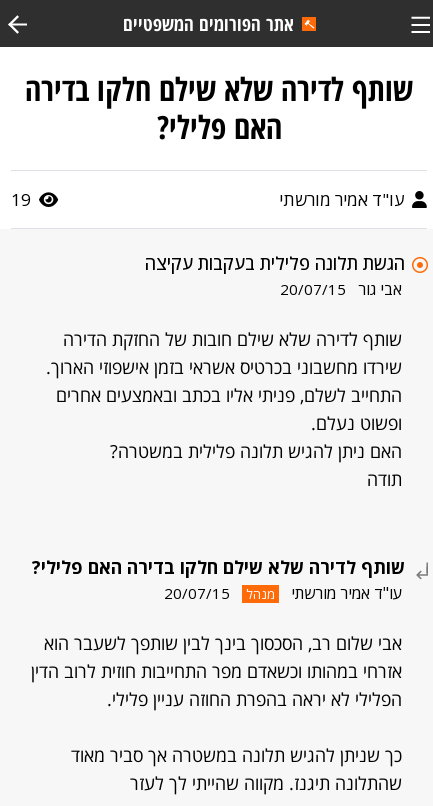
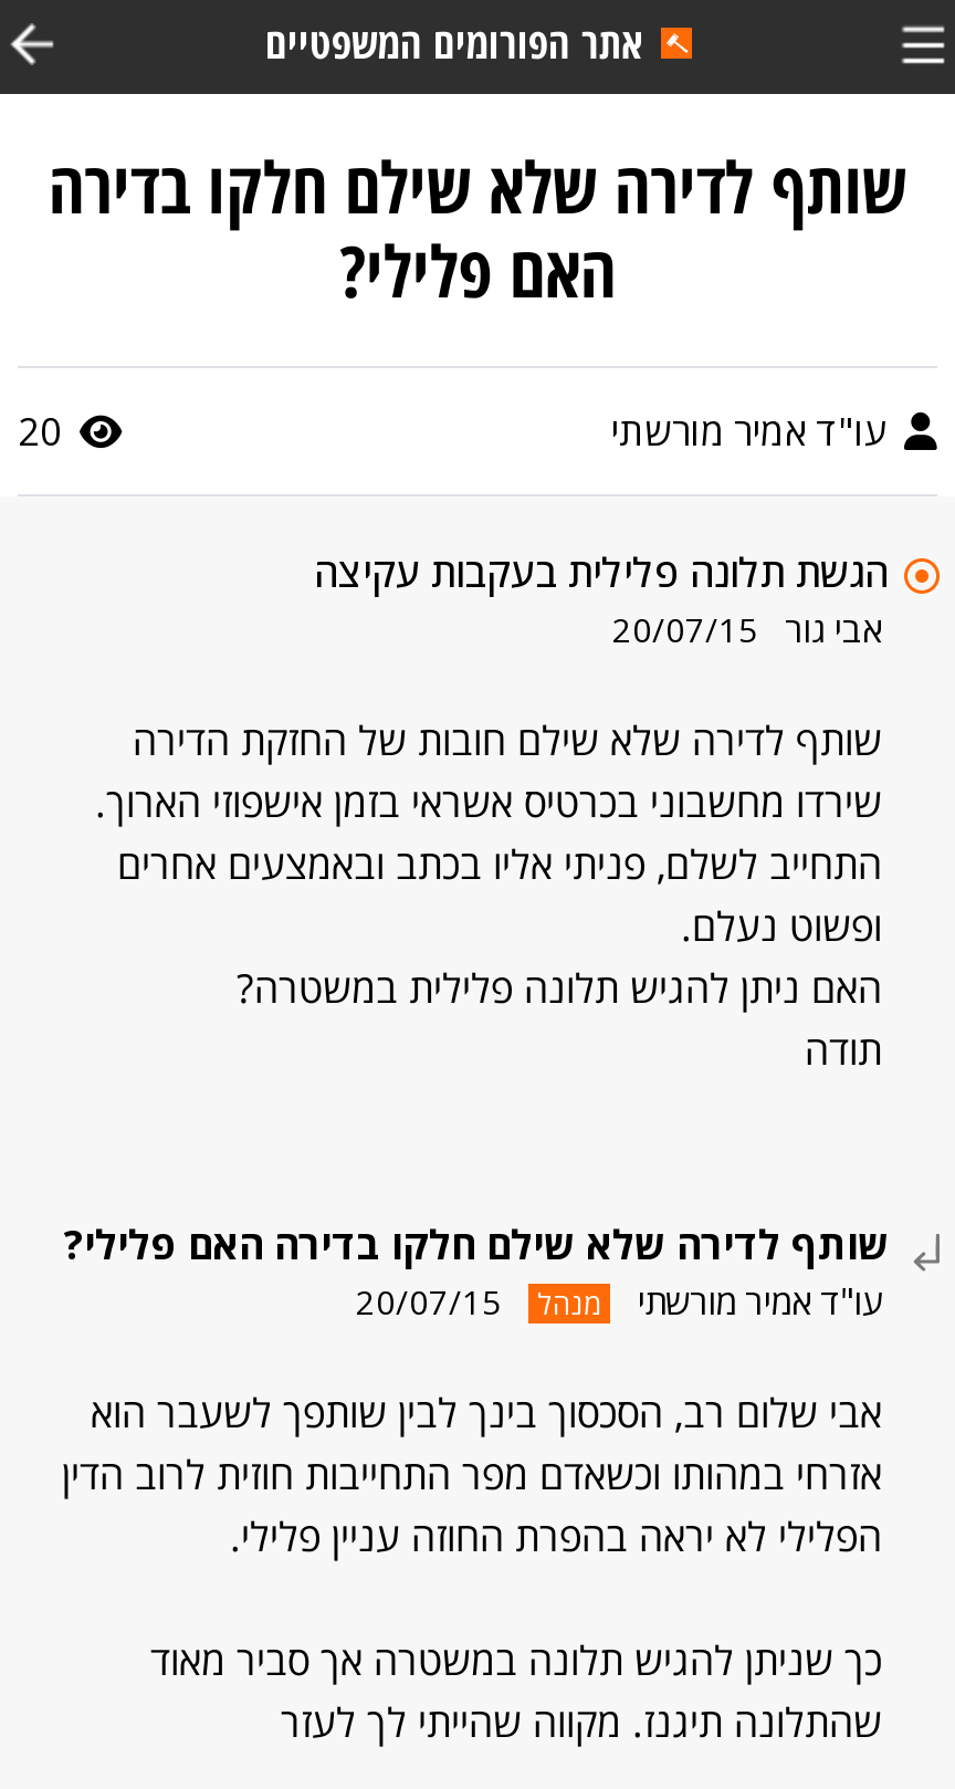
[11,188,31,211] 19 -> [18,406,62,457] 20

